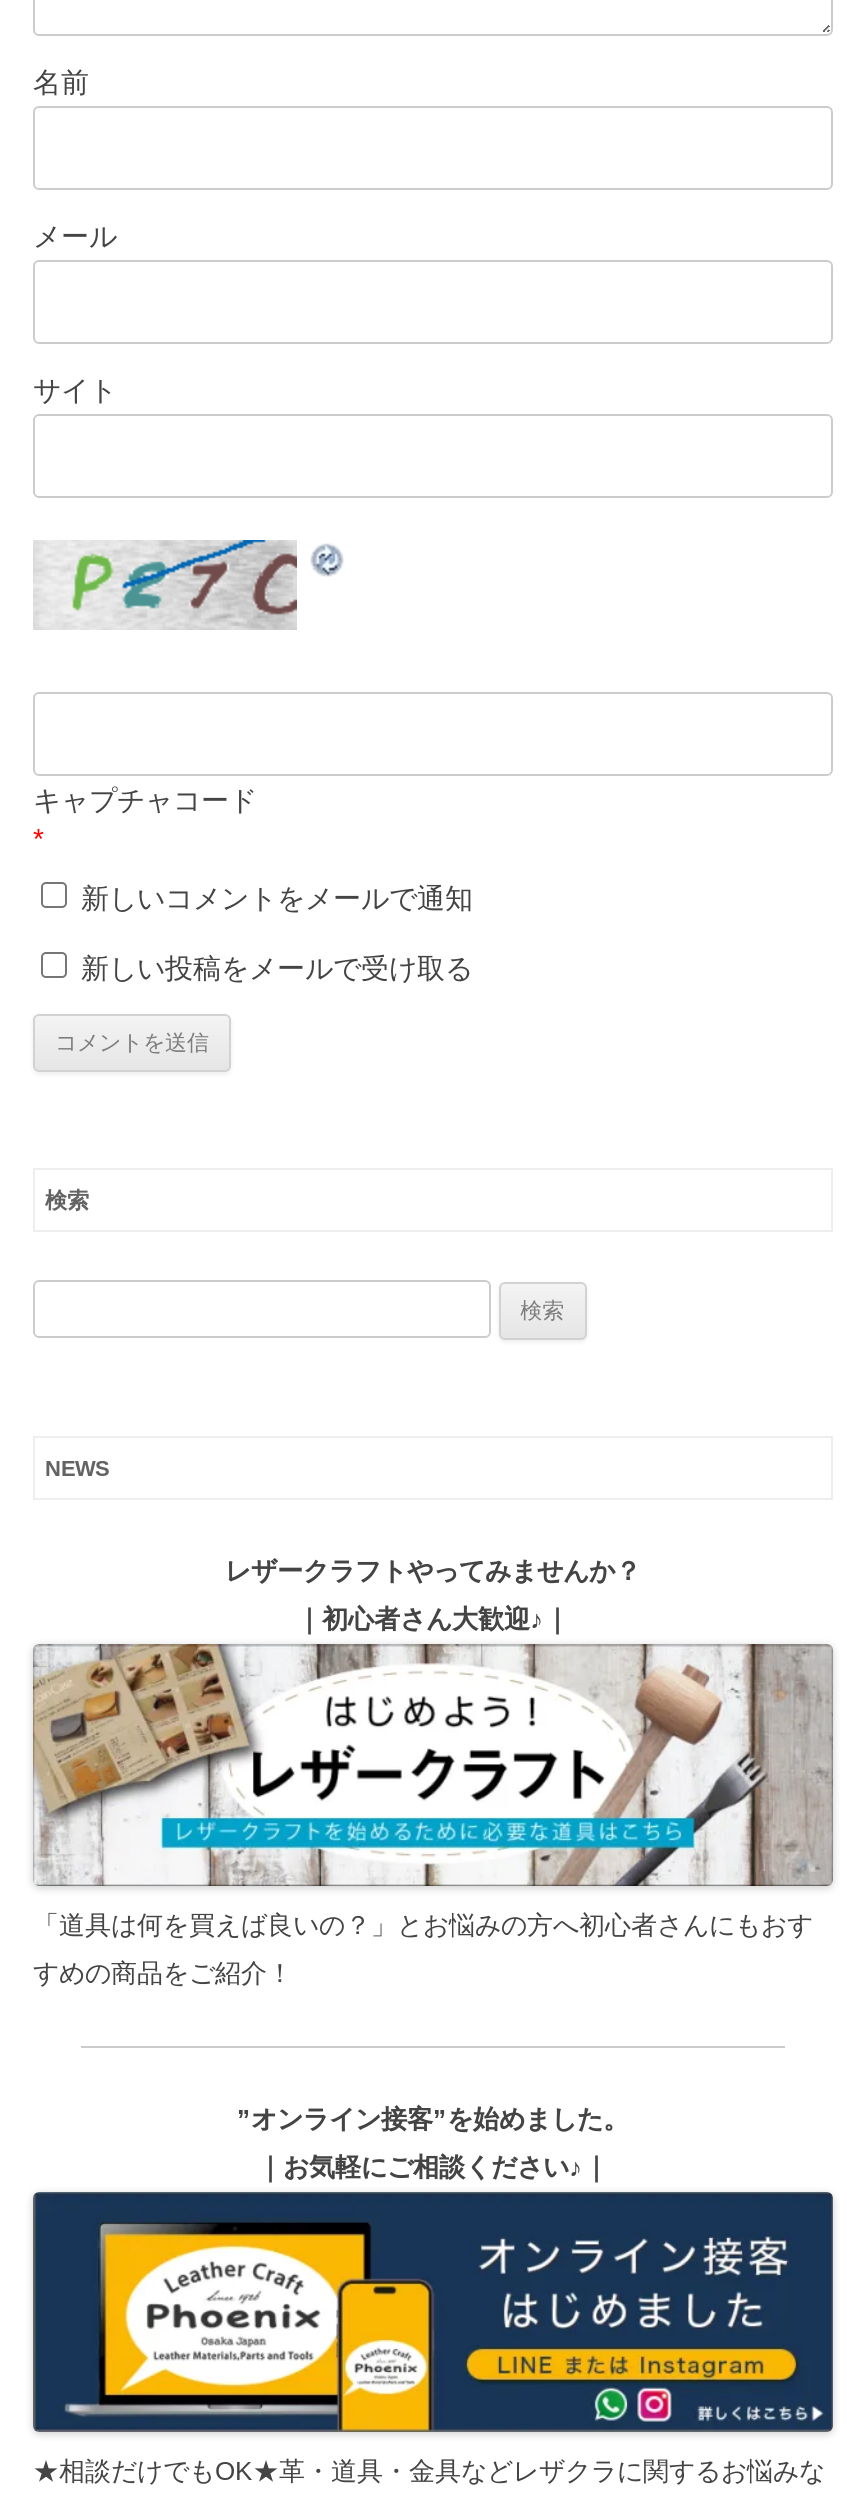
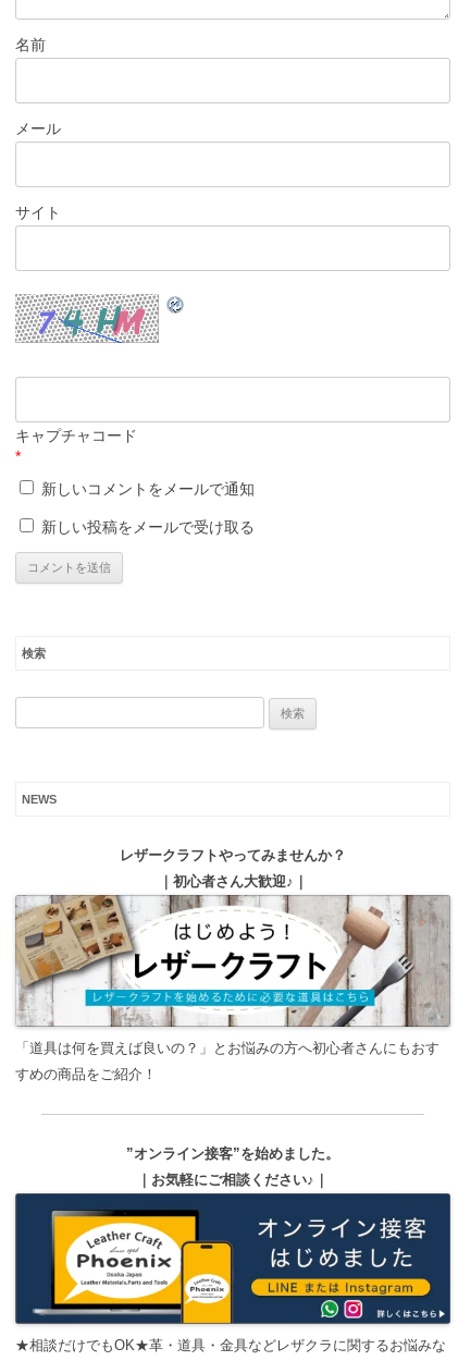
[73,538,297,628] [image] -> [16,294,158,343] [image]

